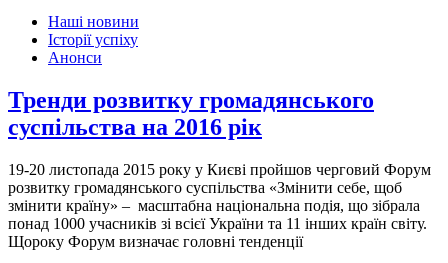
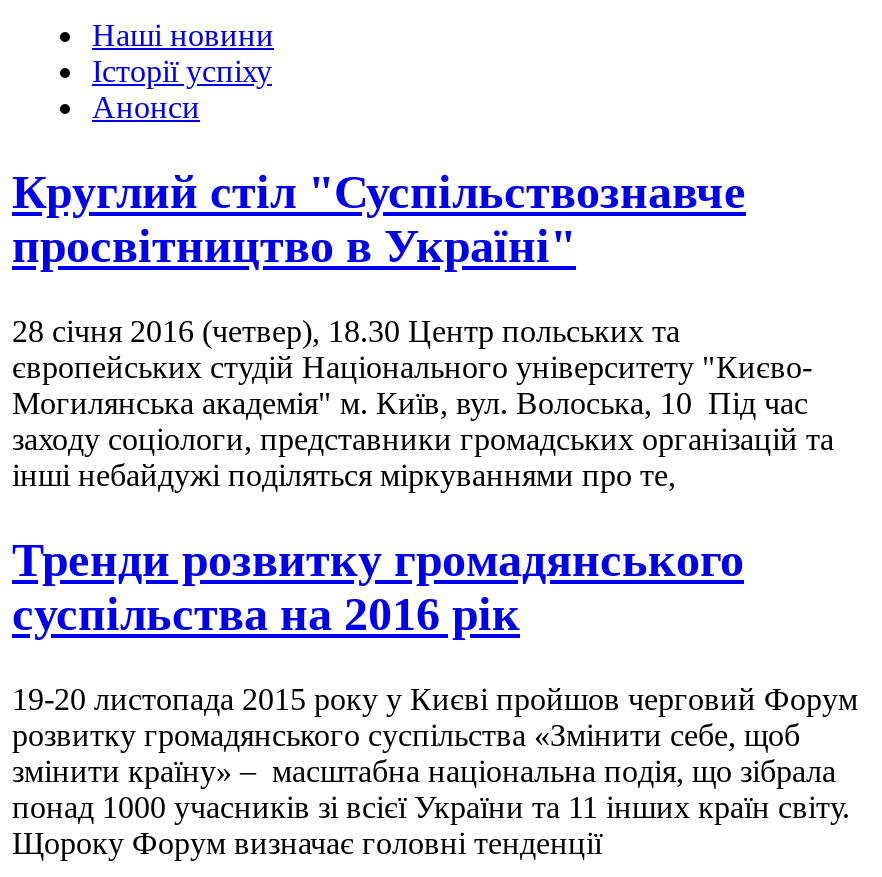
none -> [12,166,834,492] Круглий стіл "Суспільствознавче | просвітництво в Україні" | 28 січня 2016 (четвер), 18.30 Центр польських та | європейських студій Національного університету "Києво- | Могилянська академія" м. Київ, вул. Волоська, 10 Під час | заходу соціологи, представники громадських організацій та | інші небайдужі поділяться міркуваннями про те,

